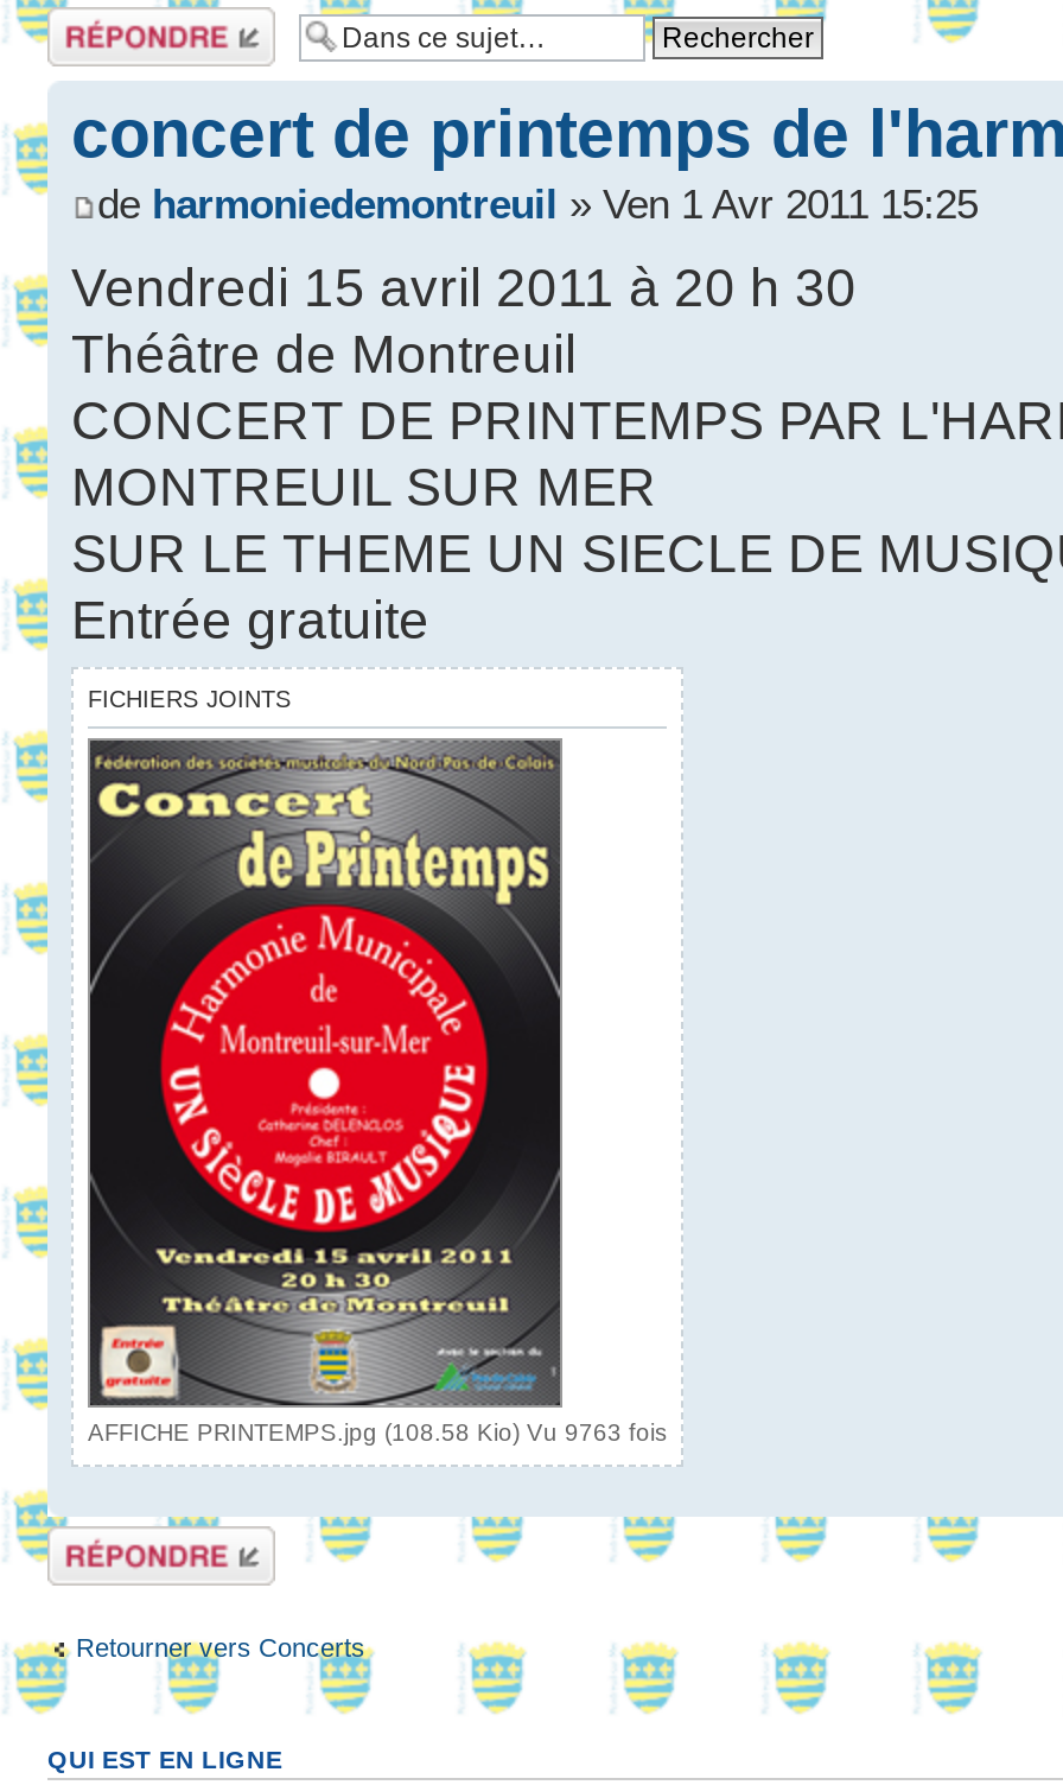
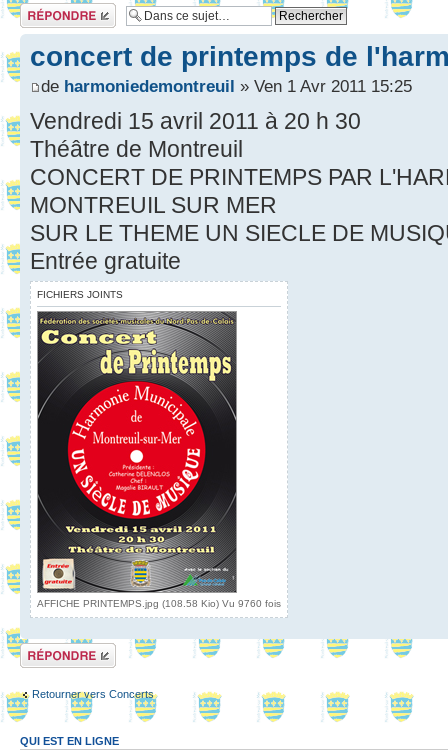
[88,1419,667,1445] AFFICHE PRINTEMPS.jpg (108.58 Kio) Vu 9763 fois -> [37,598,281,609] AFFICHE PRINTEMPS.jpg (108.58 Kio) Vu 9760 fois

